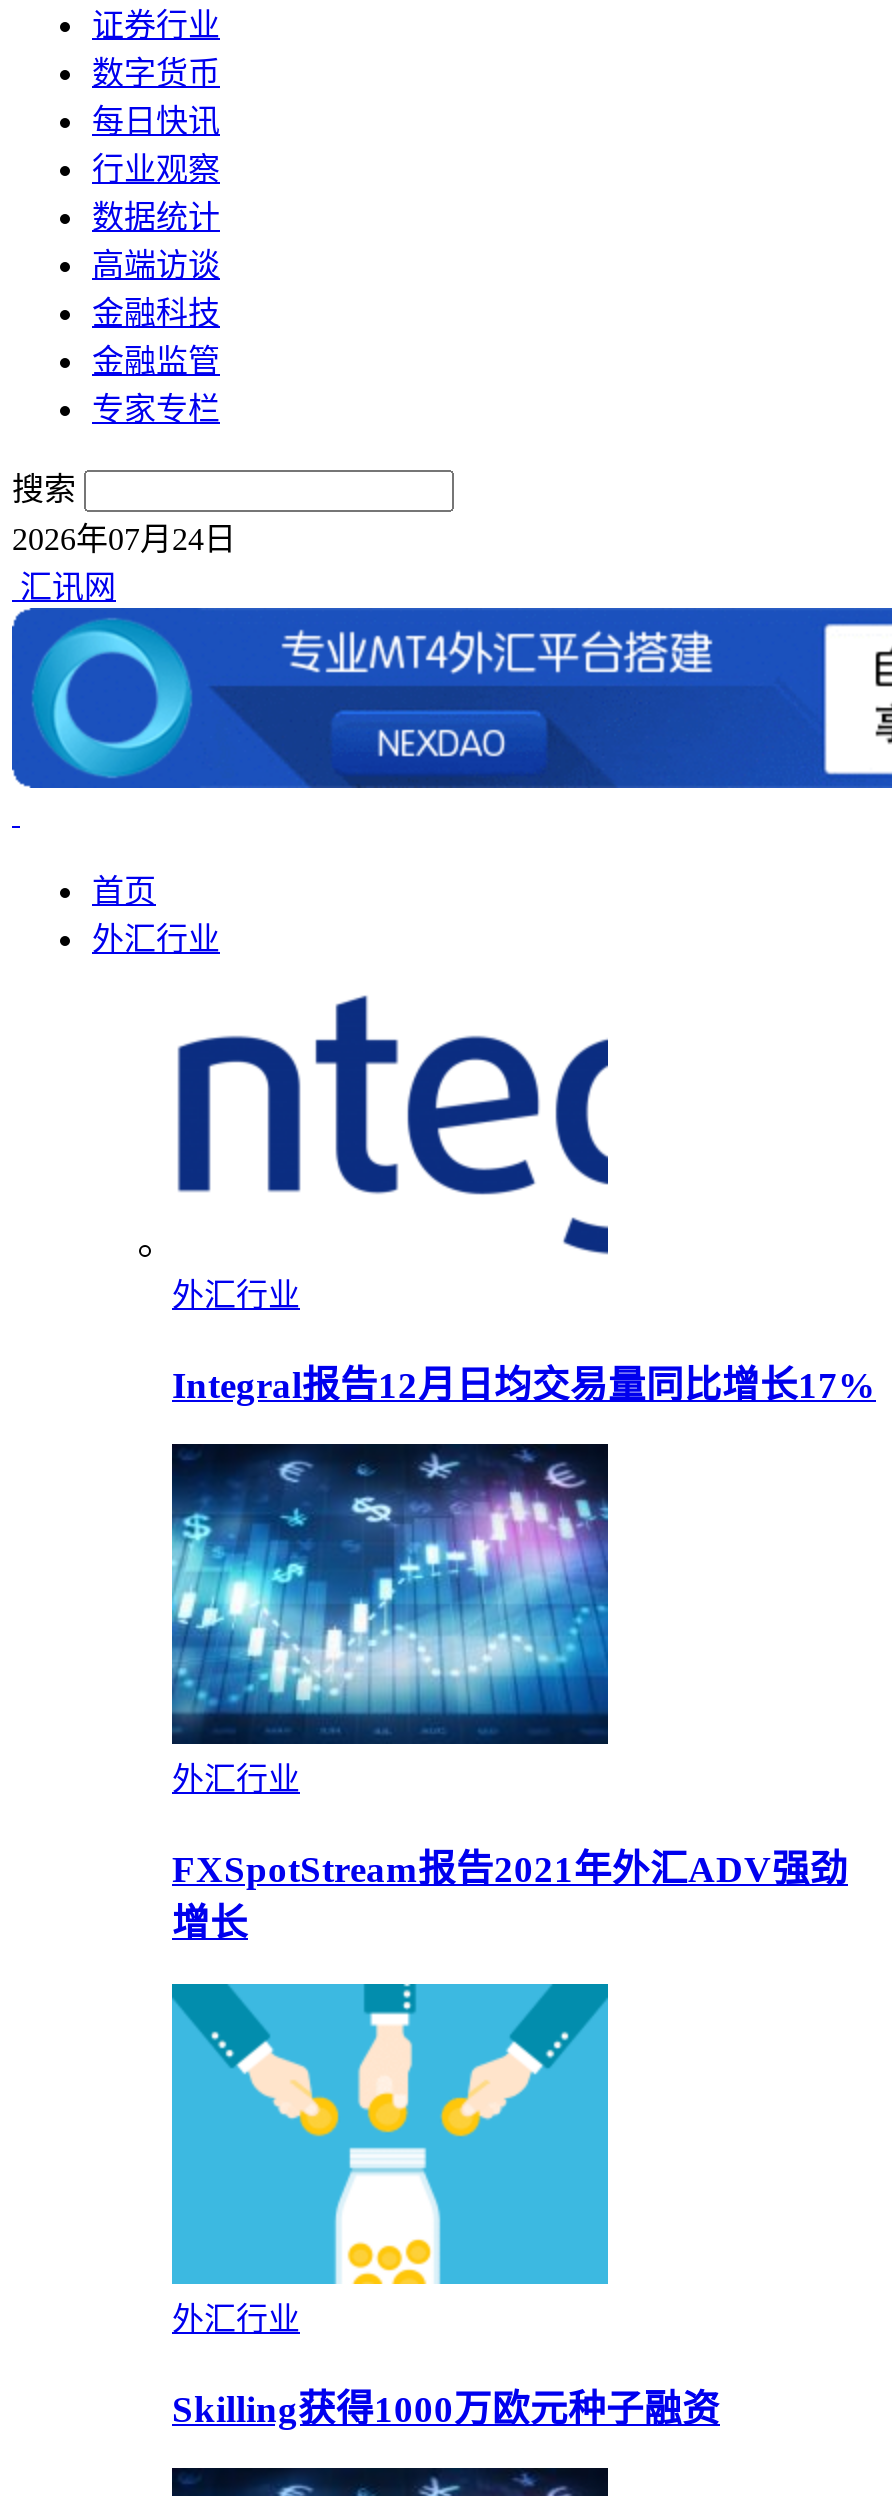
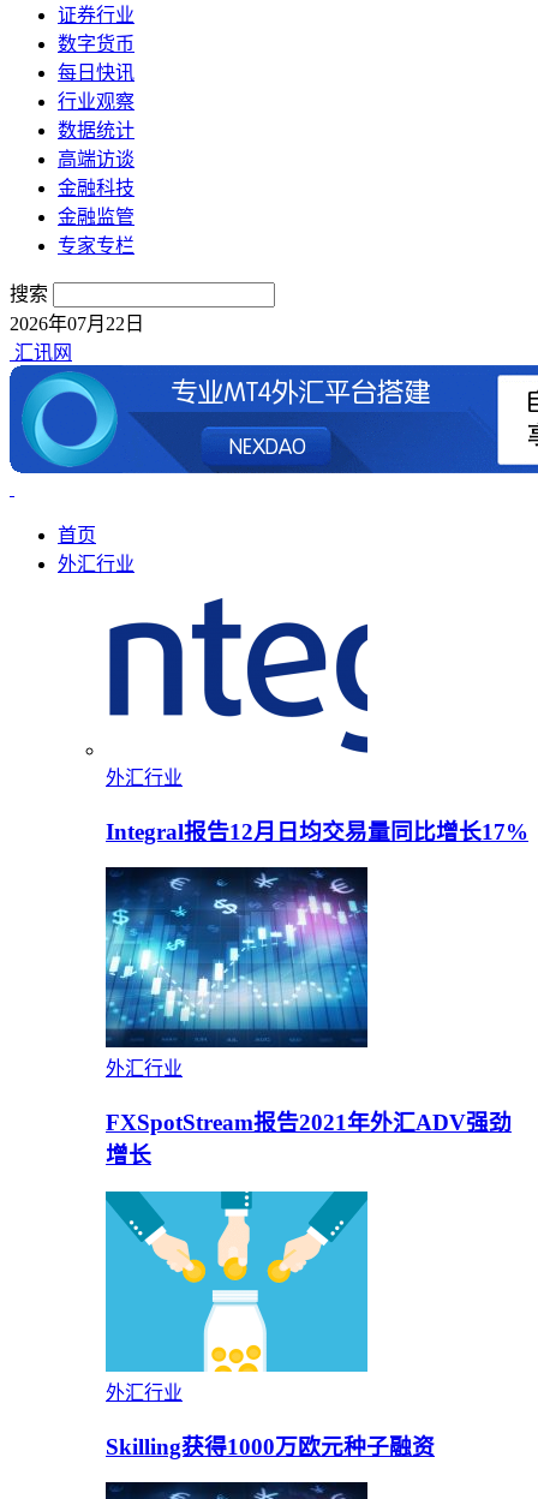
[12,522,236,556] 2026年07月24日 -> [10,313,144,334] 2026年07月22日

